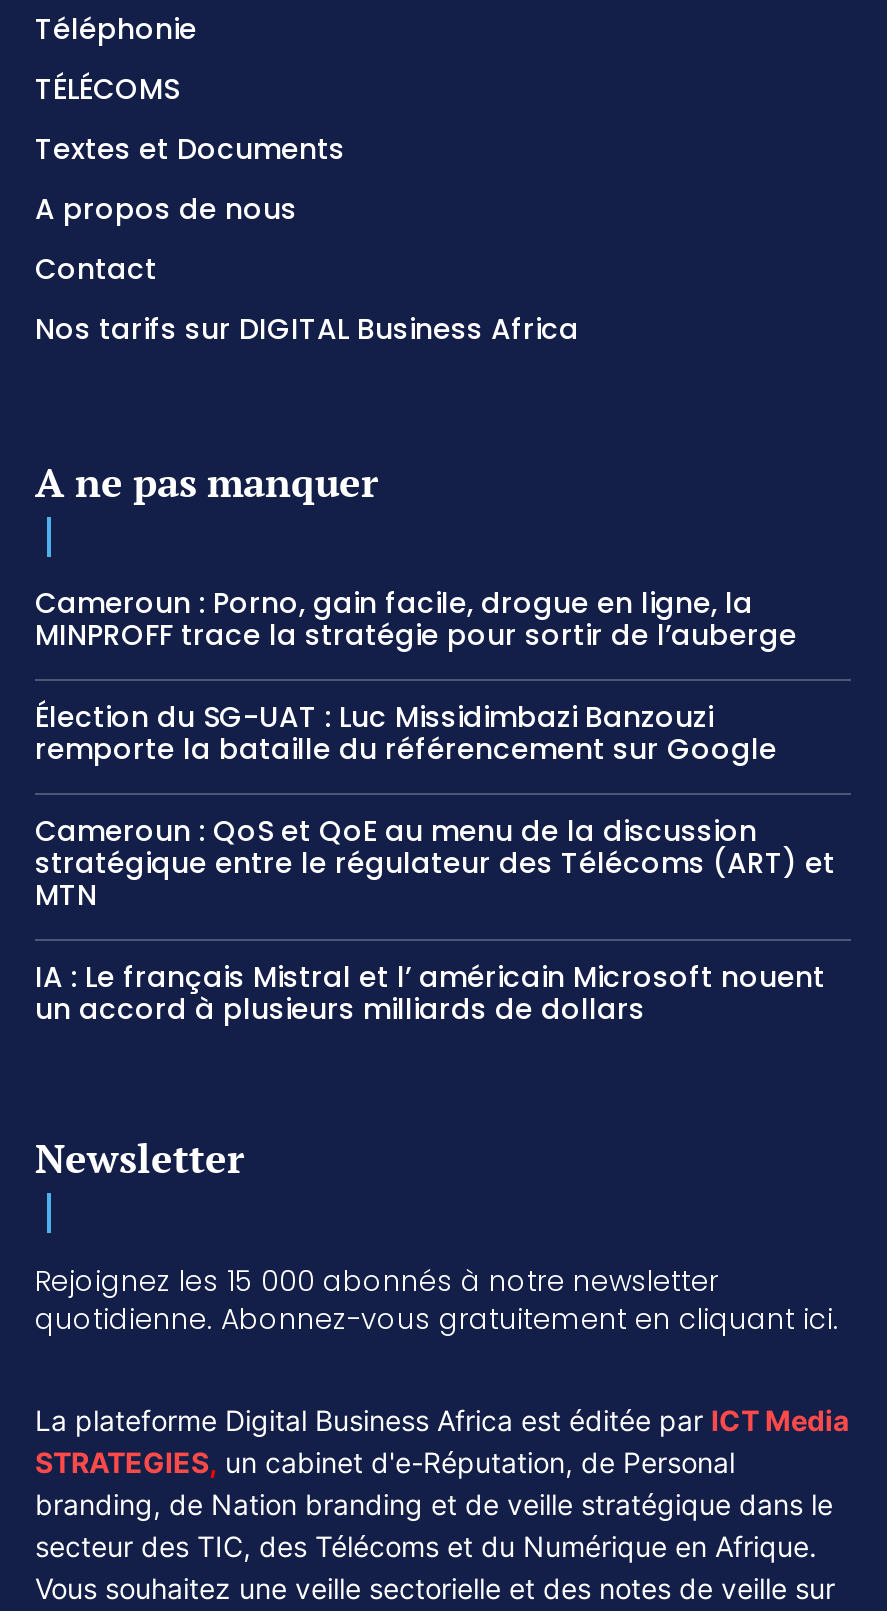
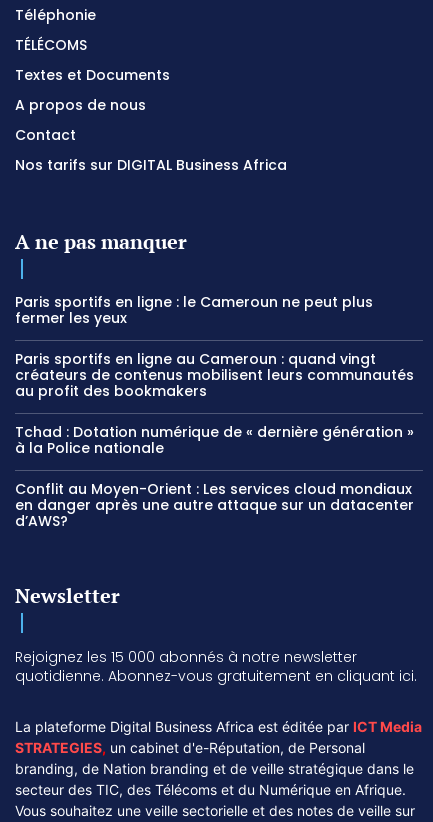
[35,584,805,656] Cameroun : Porno, gain facile, drogue en ligne, la | MINPROFF trace la stratégie pour sortir de l’auberge -> [15,292,373,328] Paris sportifs en ligne : le Cameroun ne peut plus | fermer les yeux
[35,698,777,770] Élection du SG-UAT : Luc Missidimbazi Banzouzi | remporte la bataille du référencement sur Google -> [15,349,414,401] Paris sportifs en ligne au Cameroun : quand vingt | créateurs de contenus mobilisent leurs communautés | au profit des bookmakers
[35,812,835,916] Cameroun : QoS et QoE au menu de la discussion | stratégique entre le régulateur des Télécoms (ART) et | MTN -> [15,422,414,458] Tchad : Dotation numérique de « dernière génération » | à la Police nationale
[35,958,825,1030] IA : Le français Mistral et l’ américain Microsoft nouent | un accord à plusieurs milliards de dollars -> [15,479,414,531] Conflit au Moyen-Orient : Les services cloud mondiaux | en danger après une autre attaque sur un datacenter | d’AWS?

